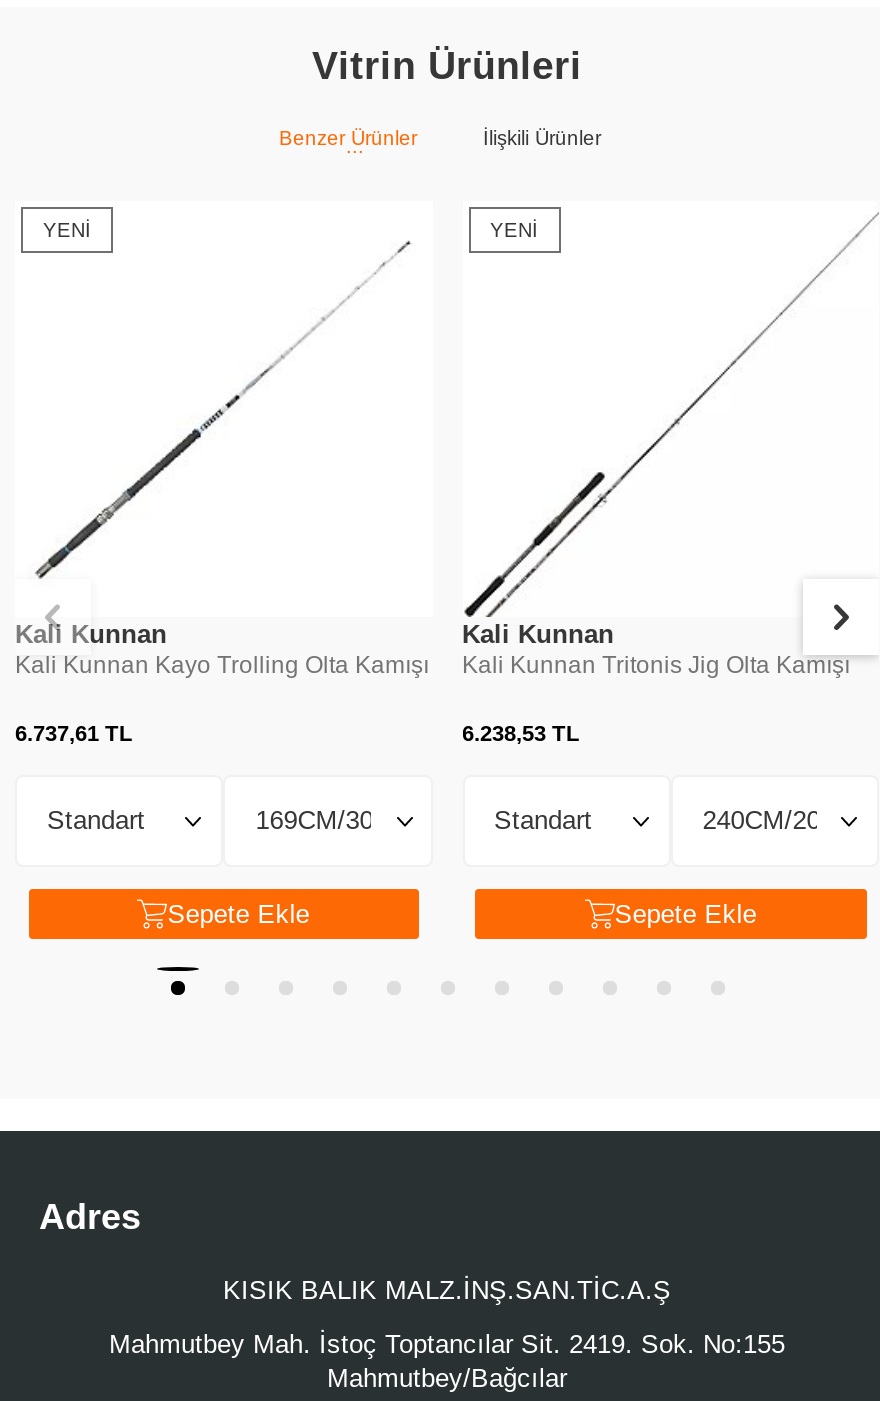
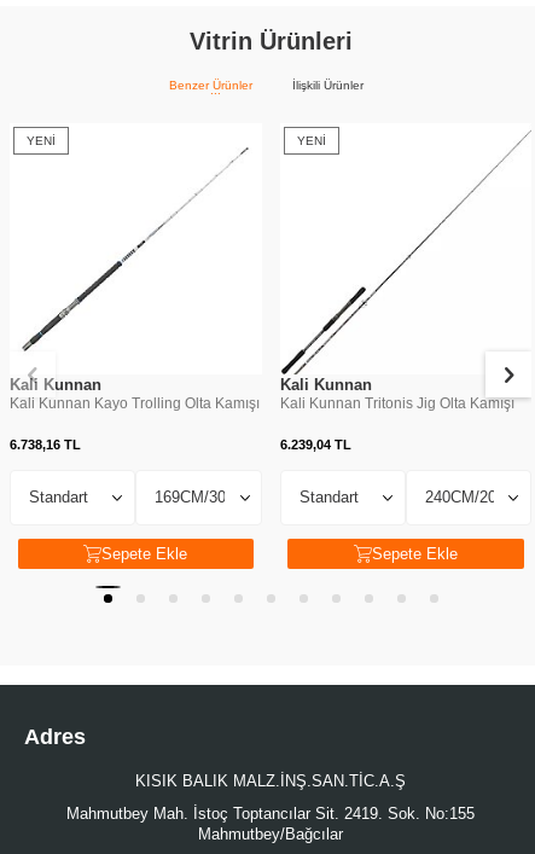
[15,720,133,744] 6.737,61 TL -> [10,437,81,451] 6.738,16 TL
[462,720,580,744] 6.238,53 TL -> [280,437,351,451] 6.239,04 TL

